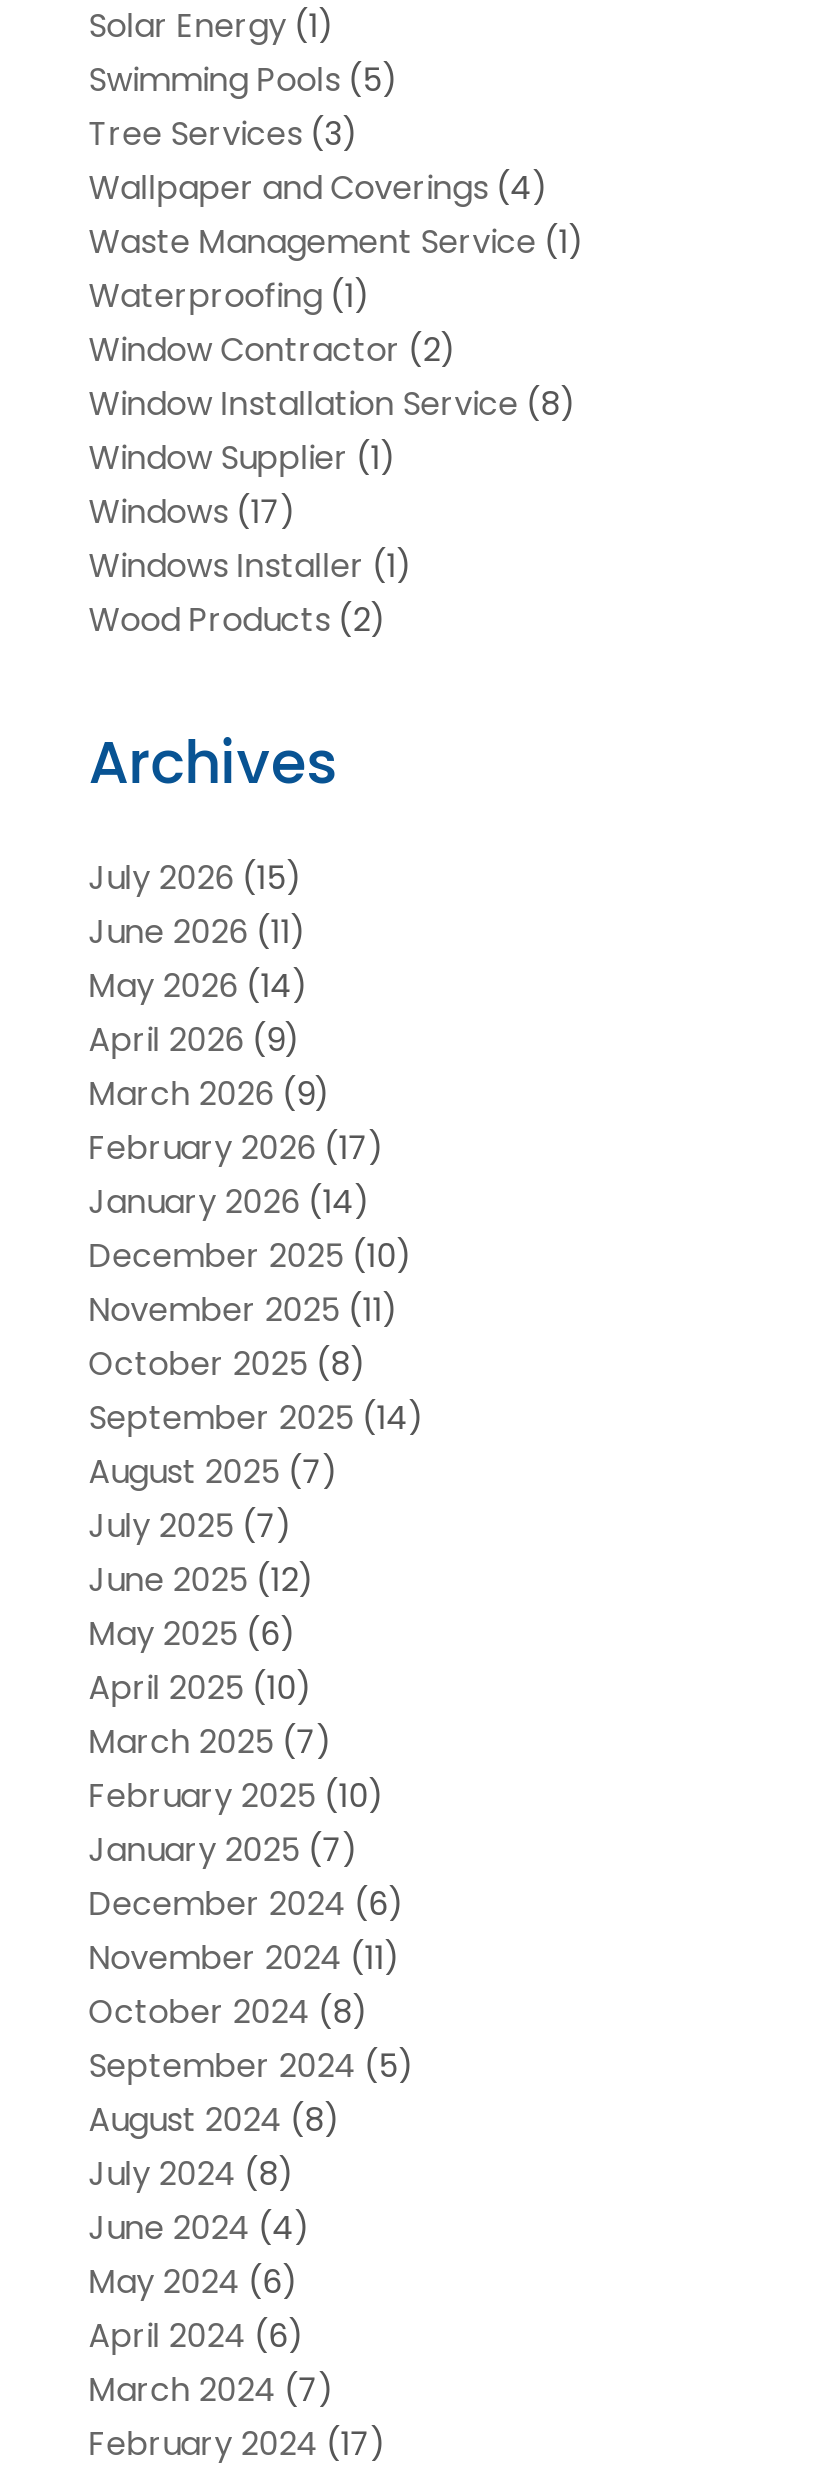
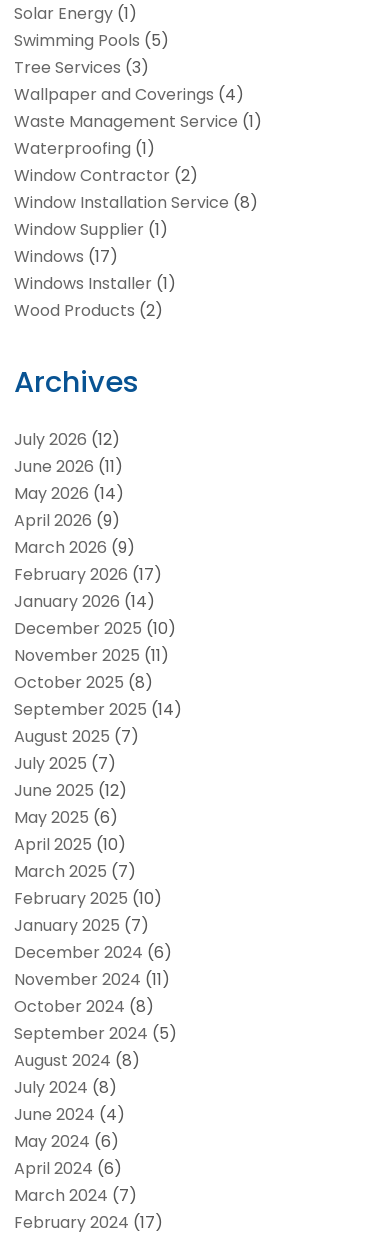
[89,856,303,902] July 2026 (15) -> [14,428,120,451] July 2026 (12)

